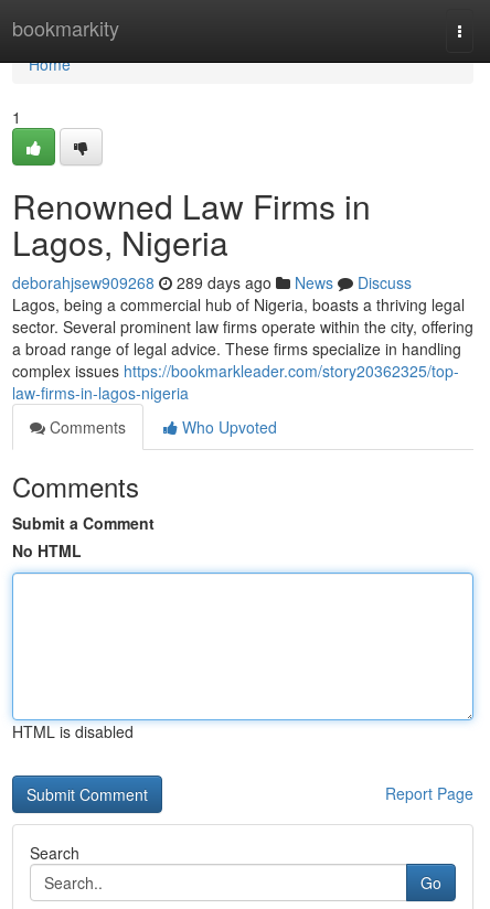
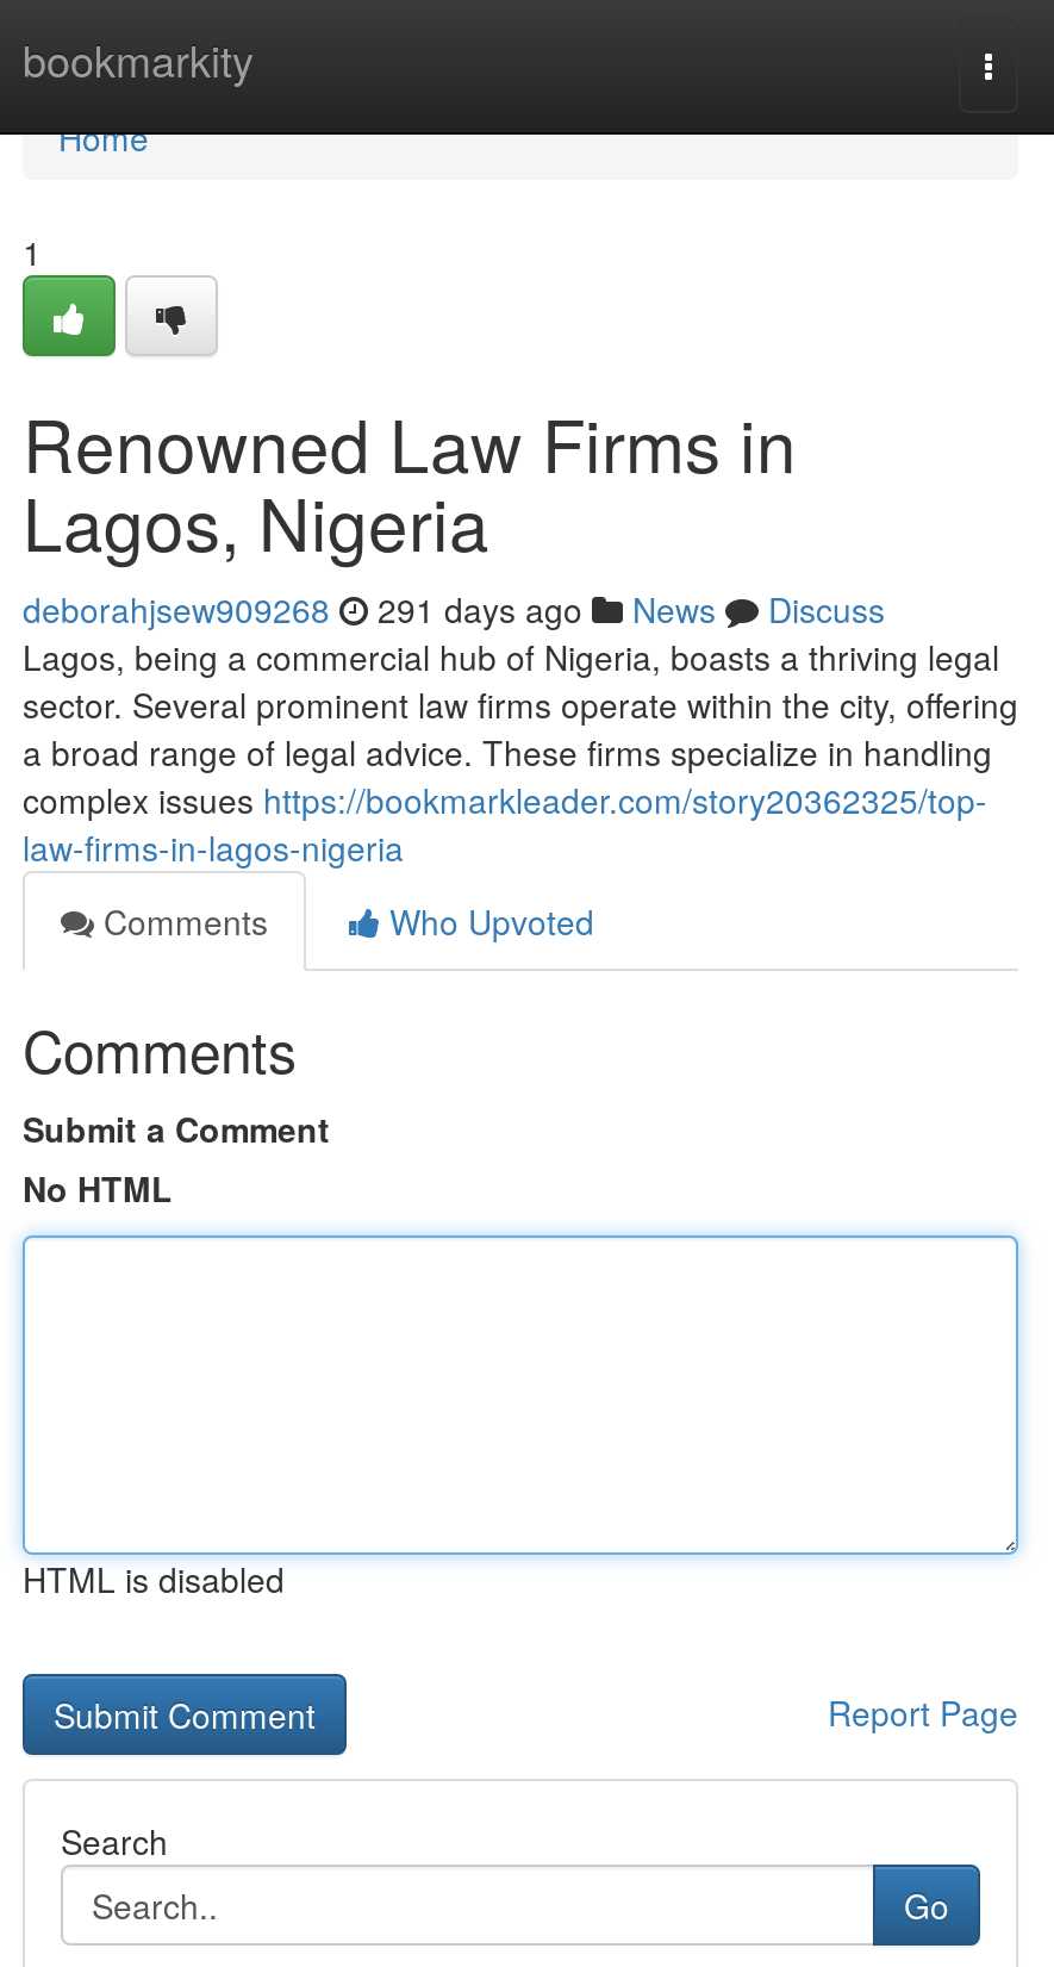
[12,271,412,293] deborahjsew909268 289 days ago News Discuss -> [23,585,885,633] deborahjsew909268 291 days ago News Discuss

